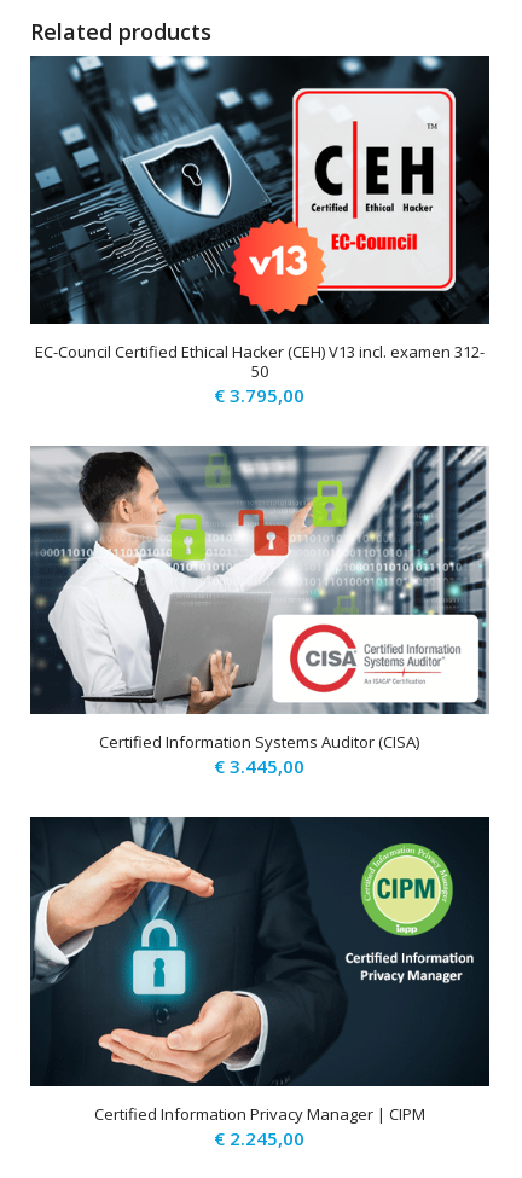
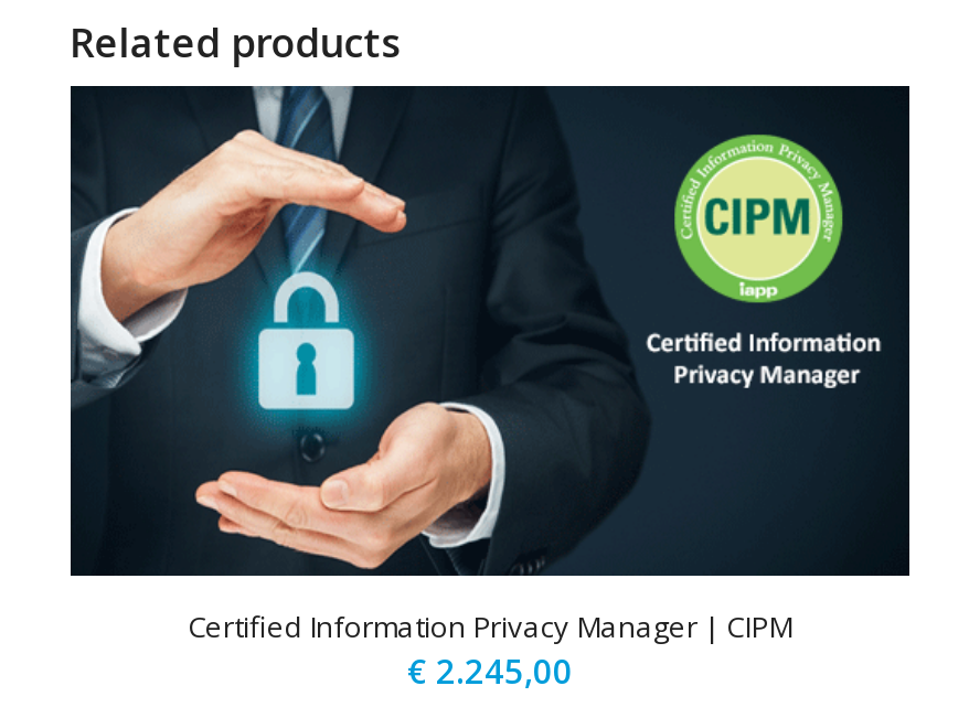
[30,54,487,407] [image] | EC-Council Certified Ethical Hacker (CEH) V13 incl. examen 312- | 50 | €3.795,00 -> none
[29,445,489,779] [image] | Certified Information Systems Auditor (CISA) | €3.445,00 -> none

